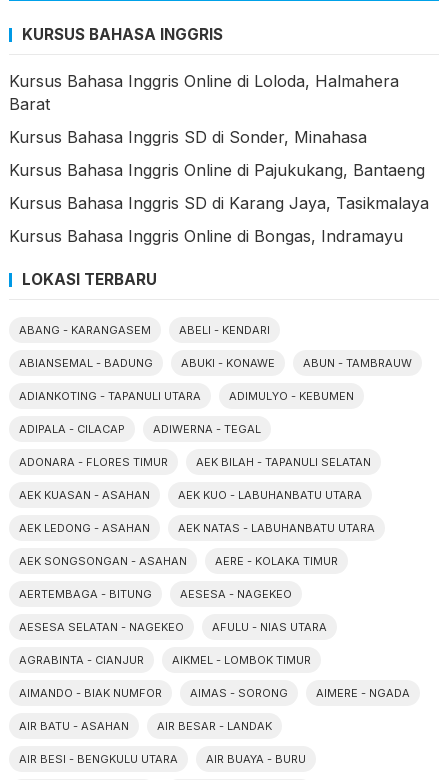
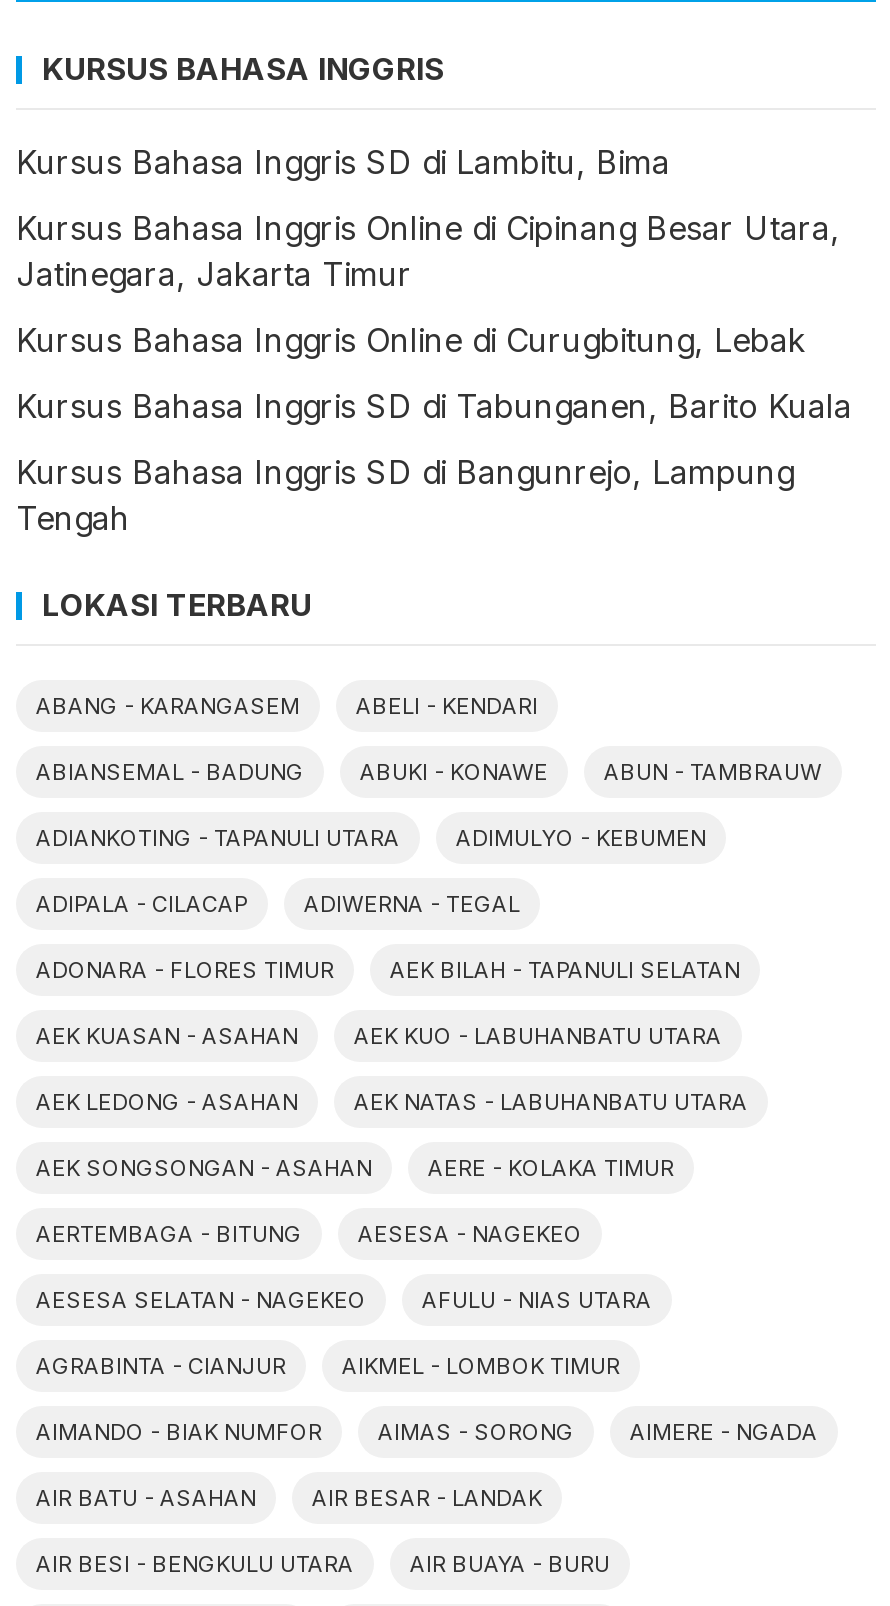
[9,71,399,114] Kursus Bahasa Inggris Online di Loloda, Halmahera | Barat -> [16,142,670,182] Kursus Bahasa Inggris SD di Lambitu, Bima
[9,127,367,147] Kursus Bahasa Inggris SD di Sonder, Minahasa -> [16,208,840,294] Kursus Bahasa Inggris Online di Cipinang Besar Utara, | Jatinegara, Jakarta Timur
[9,160,425,180] Kursus Bahasa Inggris Online di Pajukukang, Bantaeng -> [16,320,806,360] Kursus Bahasa Inggris Online di Curugbitung, Lebak
[9,193,429,213] Kursus Bahasa Inggris SD di Karang Jaya, Tasikmalaya -> [16,386,852,426] Kursus Bahasa Inggris SD di Tabunganen, Barito Kuala
[9,226,403,246] Kursus Bahasa Inggris Online di Bongas, Indramayu -> [16,452,794,538] Kursus Bahasa Inggris SD di Bangunrejo, Lampung | Tengah

